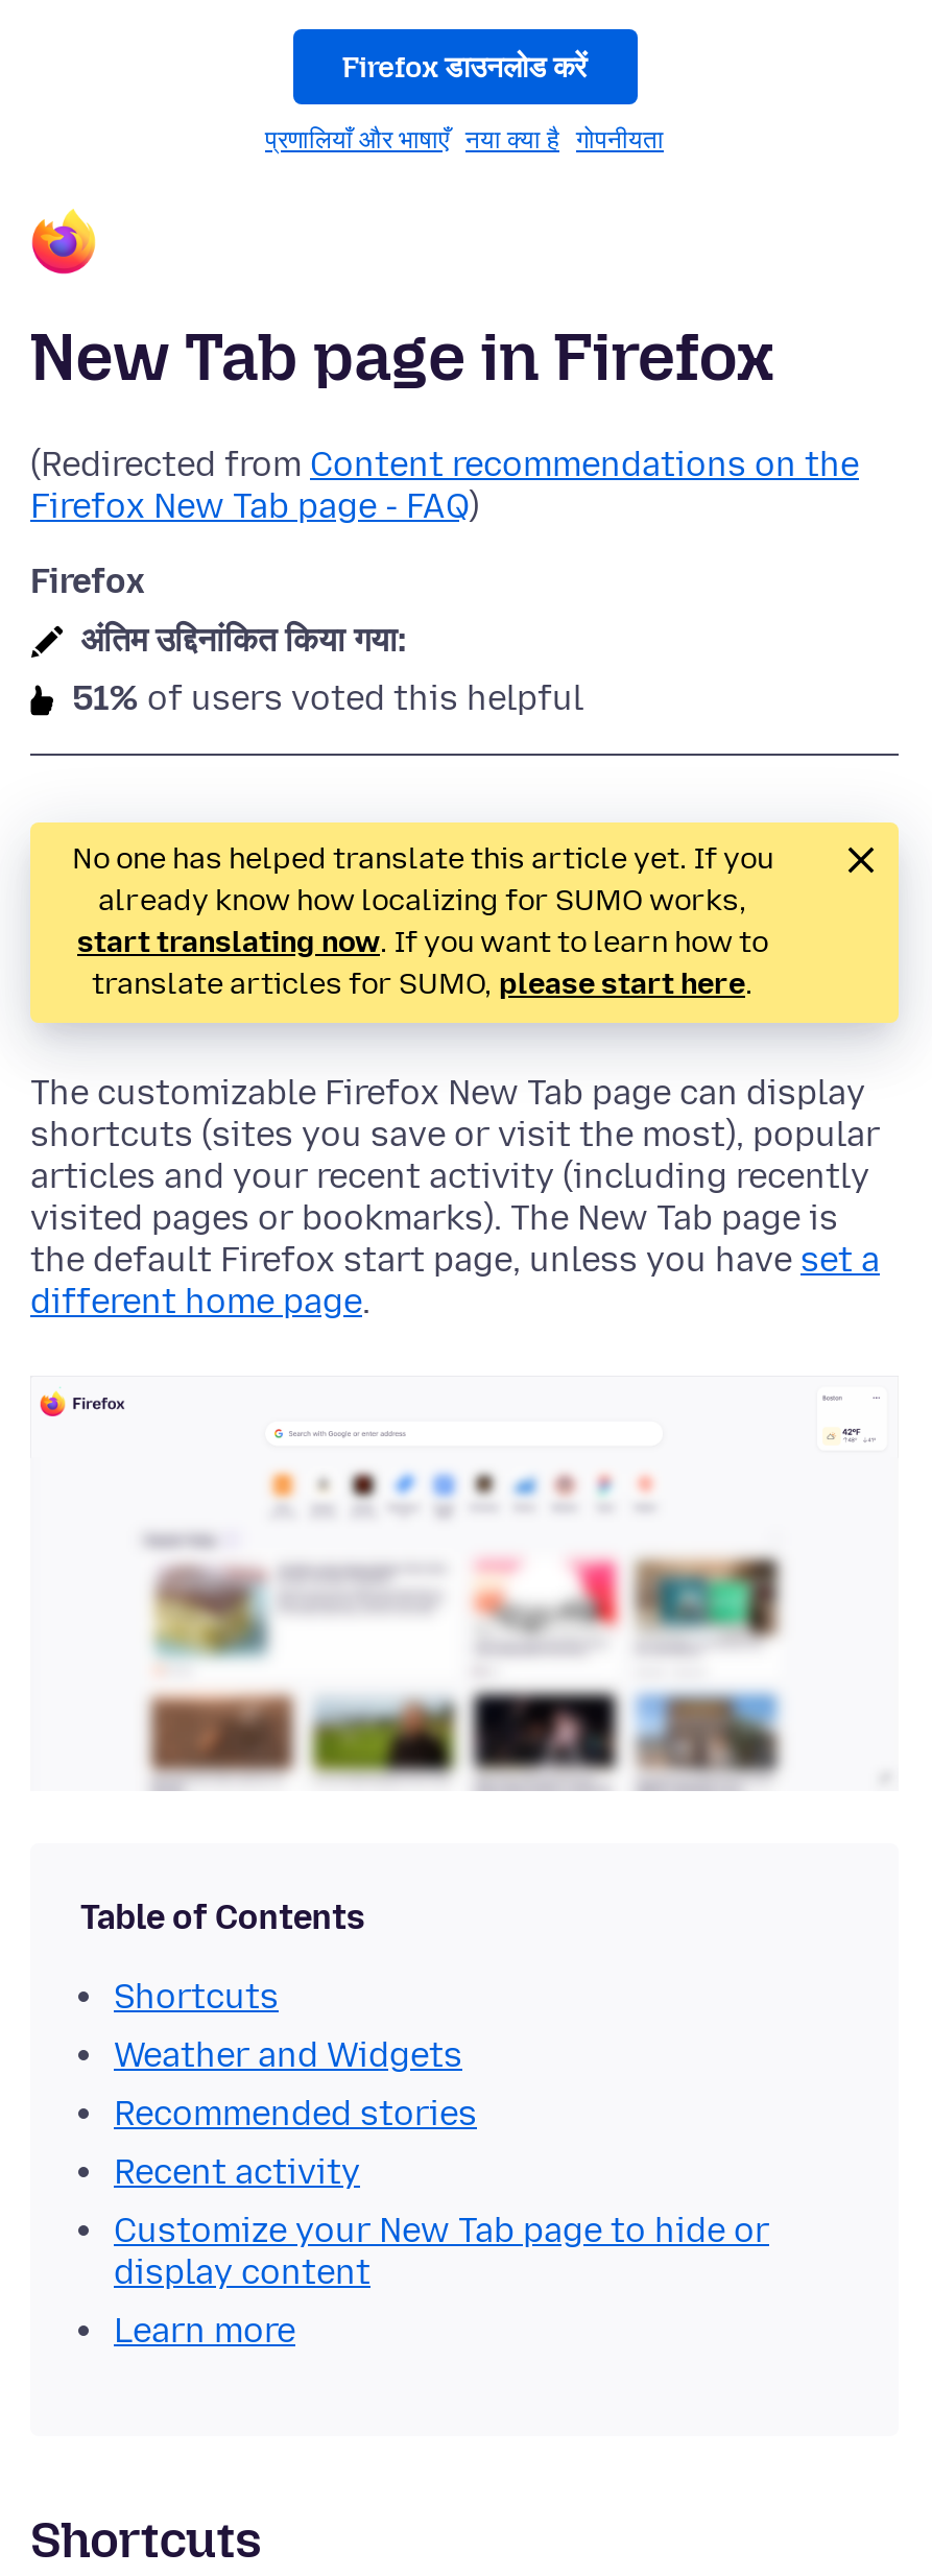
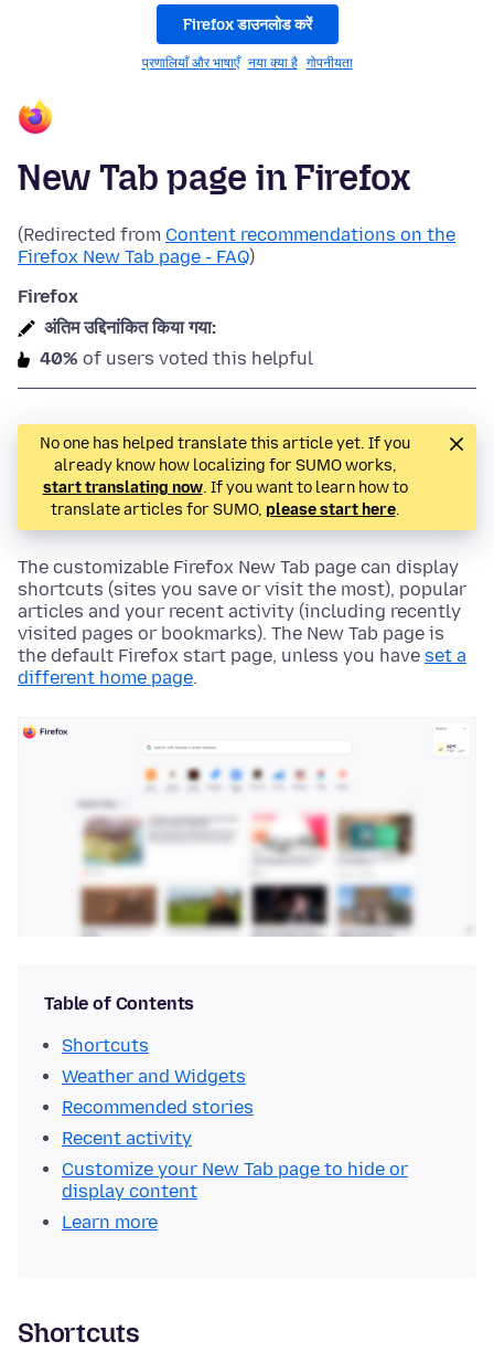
[72,679,583,719] 51% of users voted this helpful -> [40,348,313,369] 40% of users voted this helpful

